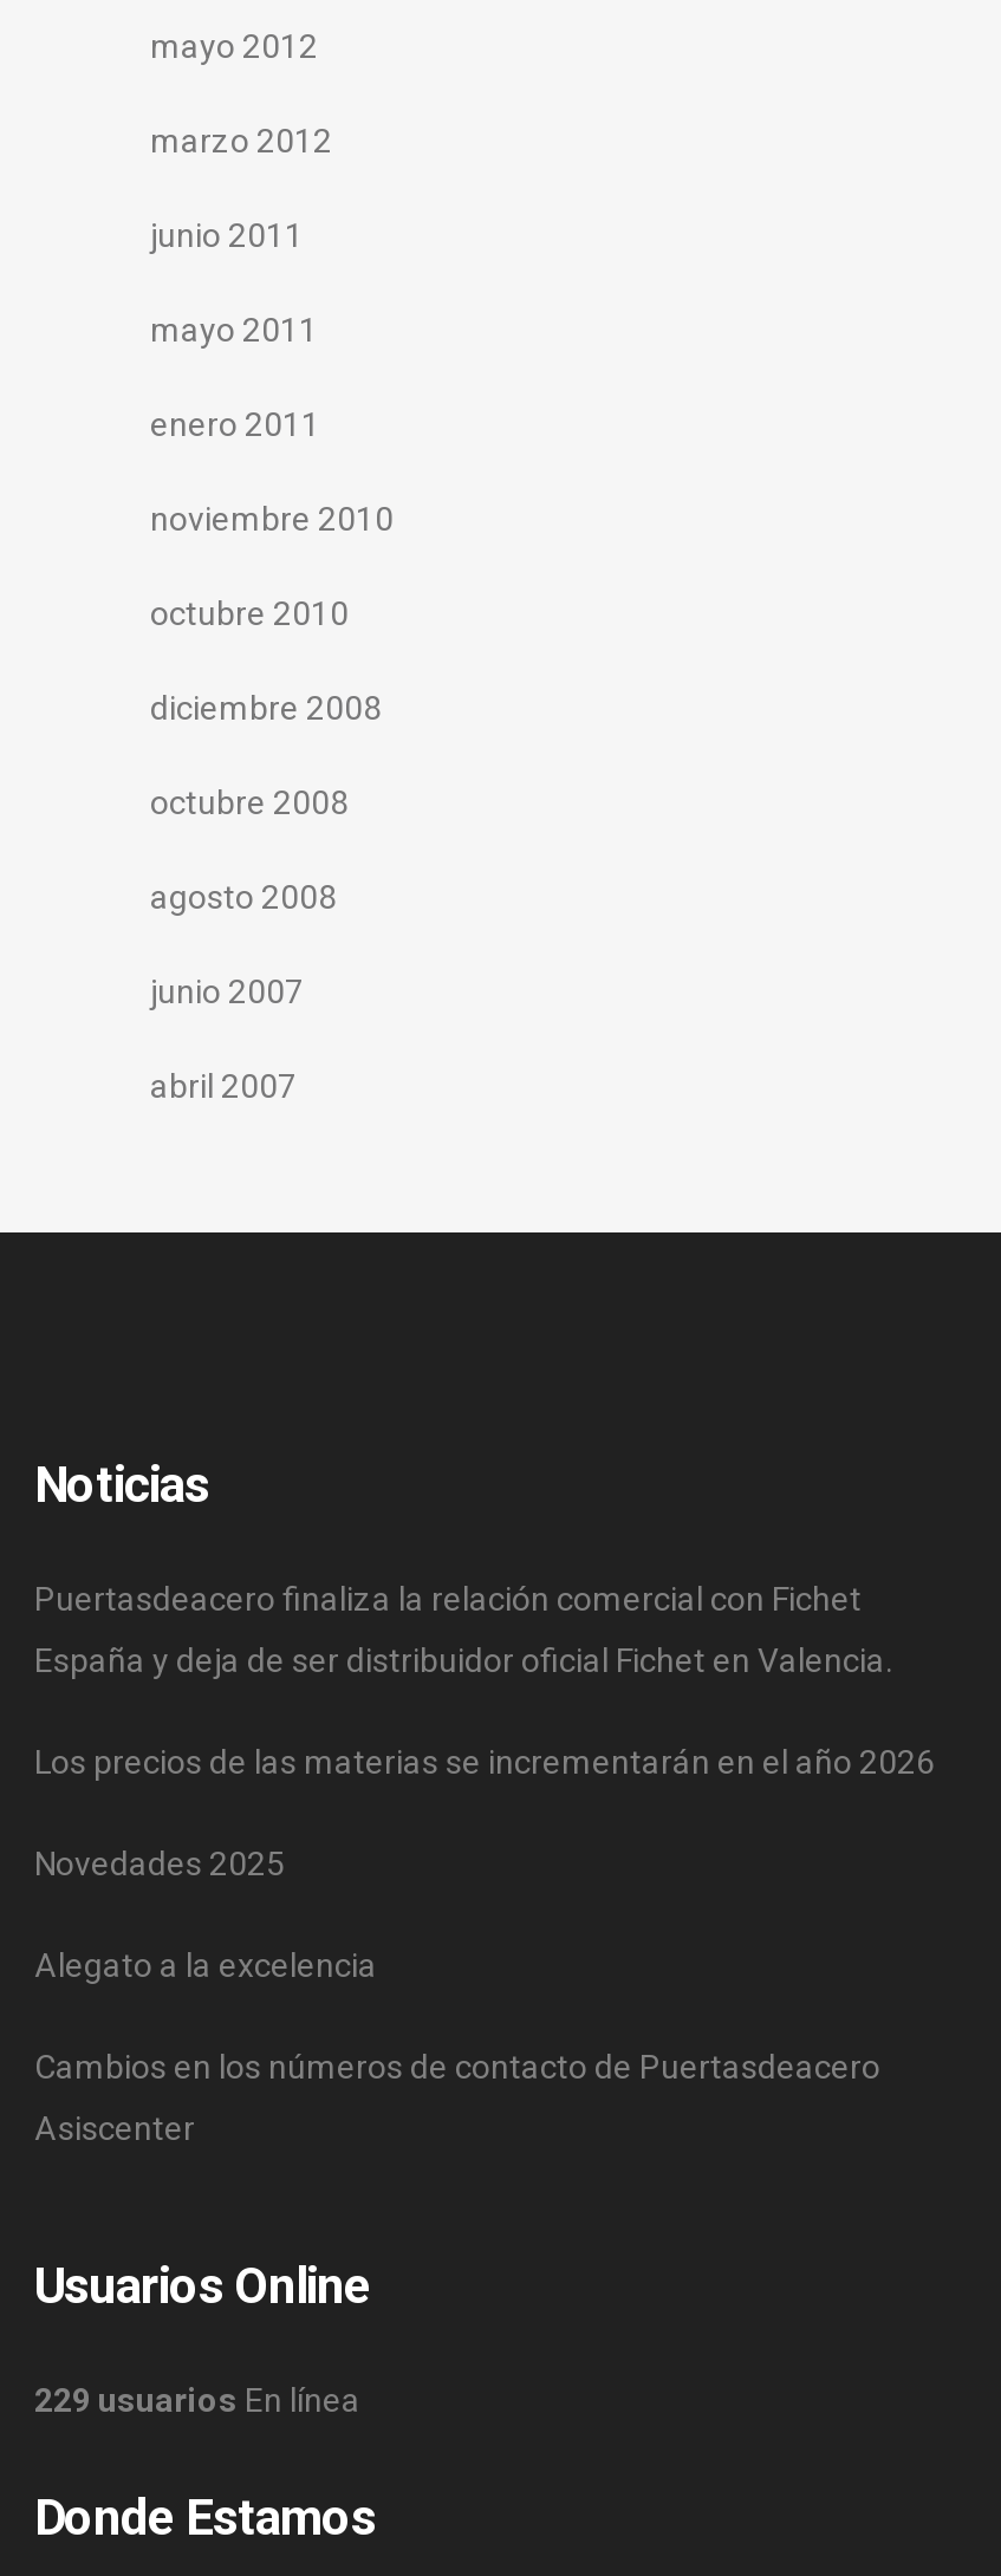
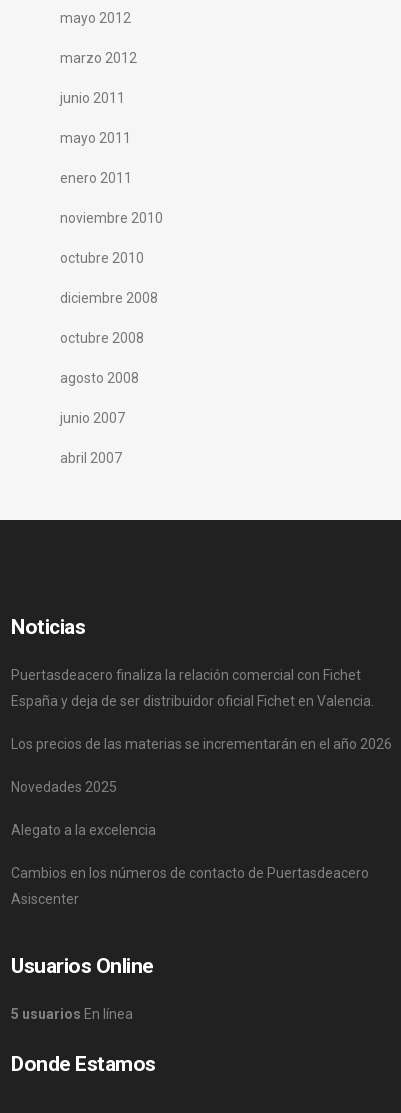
[34,2381,360,2419] 229 usuarios En línea -> [11,1006,133,1022] 5 usuarios En línea

